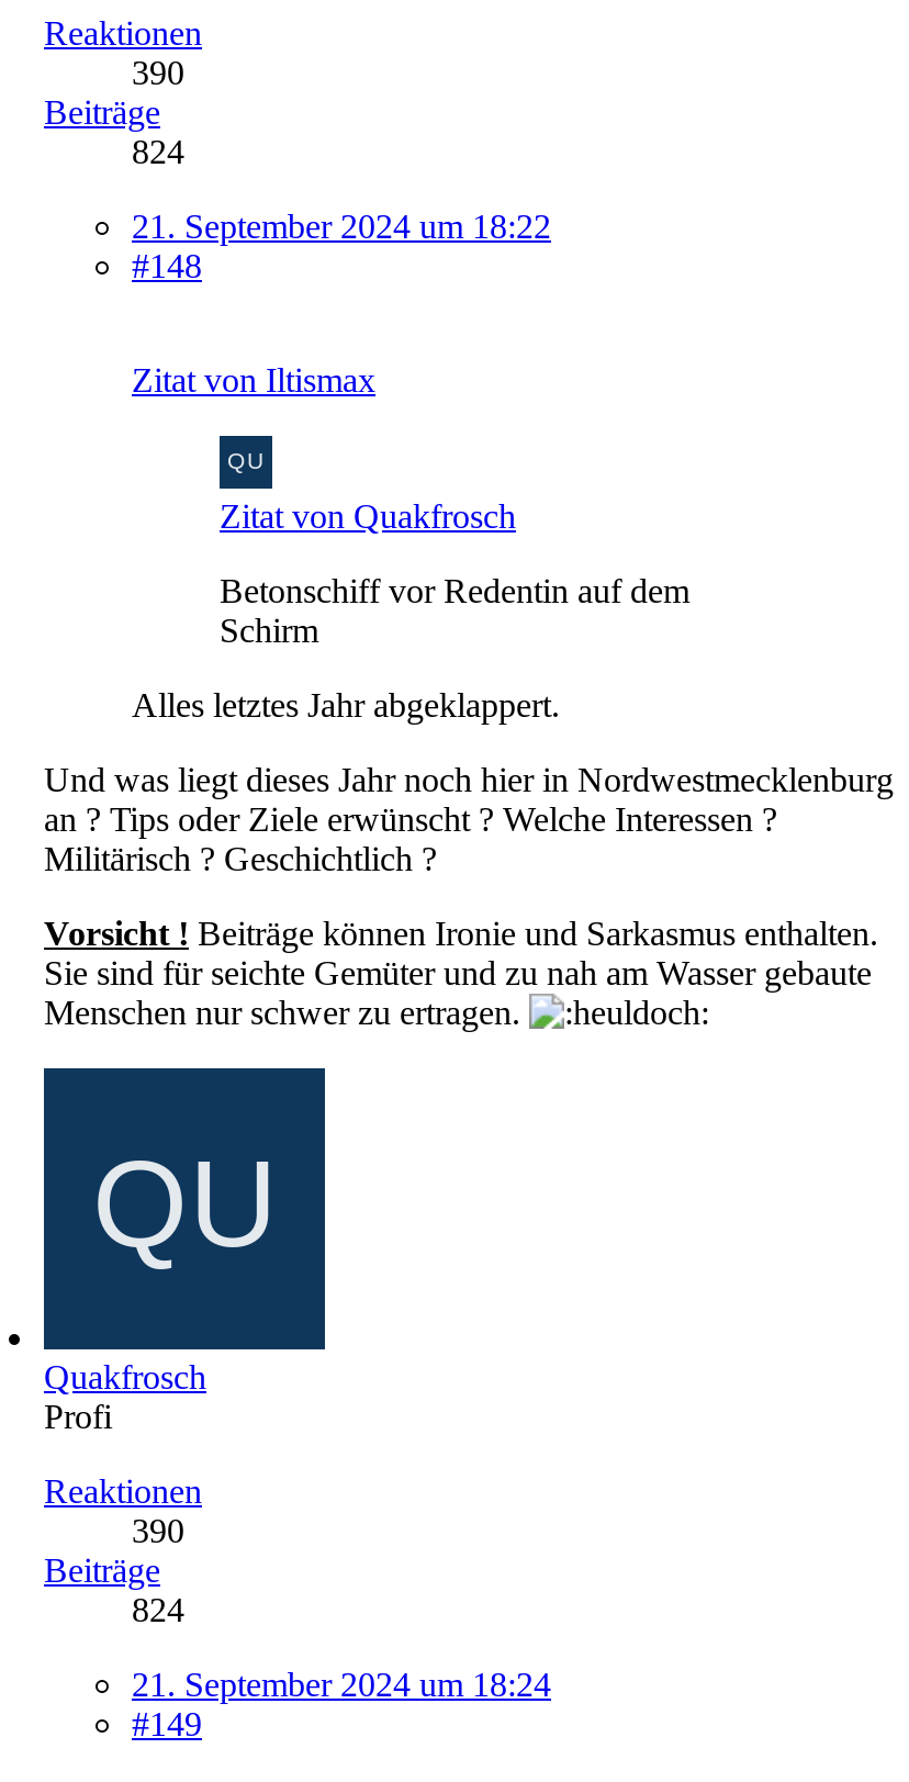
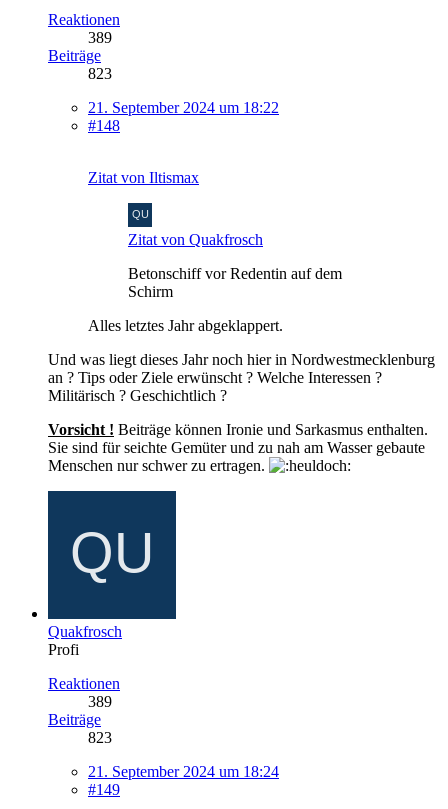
[132,55,184,92] 390 -> [88,29,112,46] 389
[132,134,184,171] 824 -> [88,65,112,82] 823
[132,1513,184,1550] 390 -> [88,693,112,710] 389
[132,1592,184,1629] 824 -> [88,729,112,746] 823

